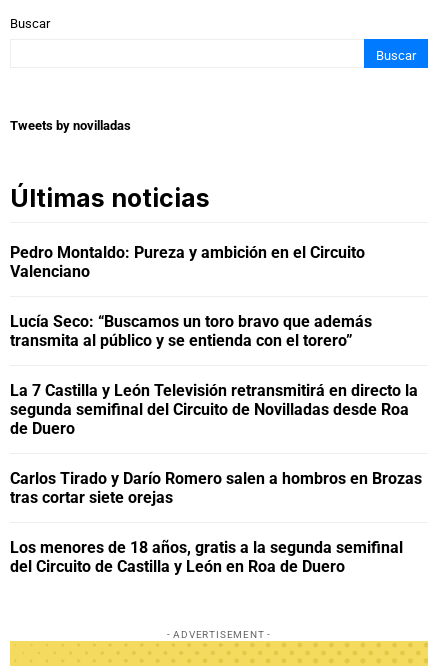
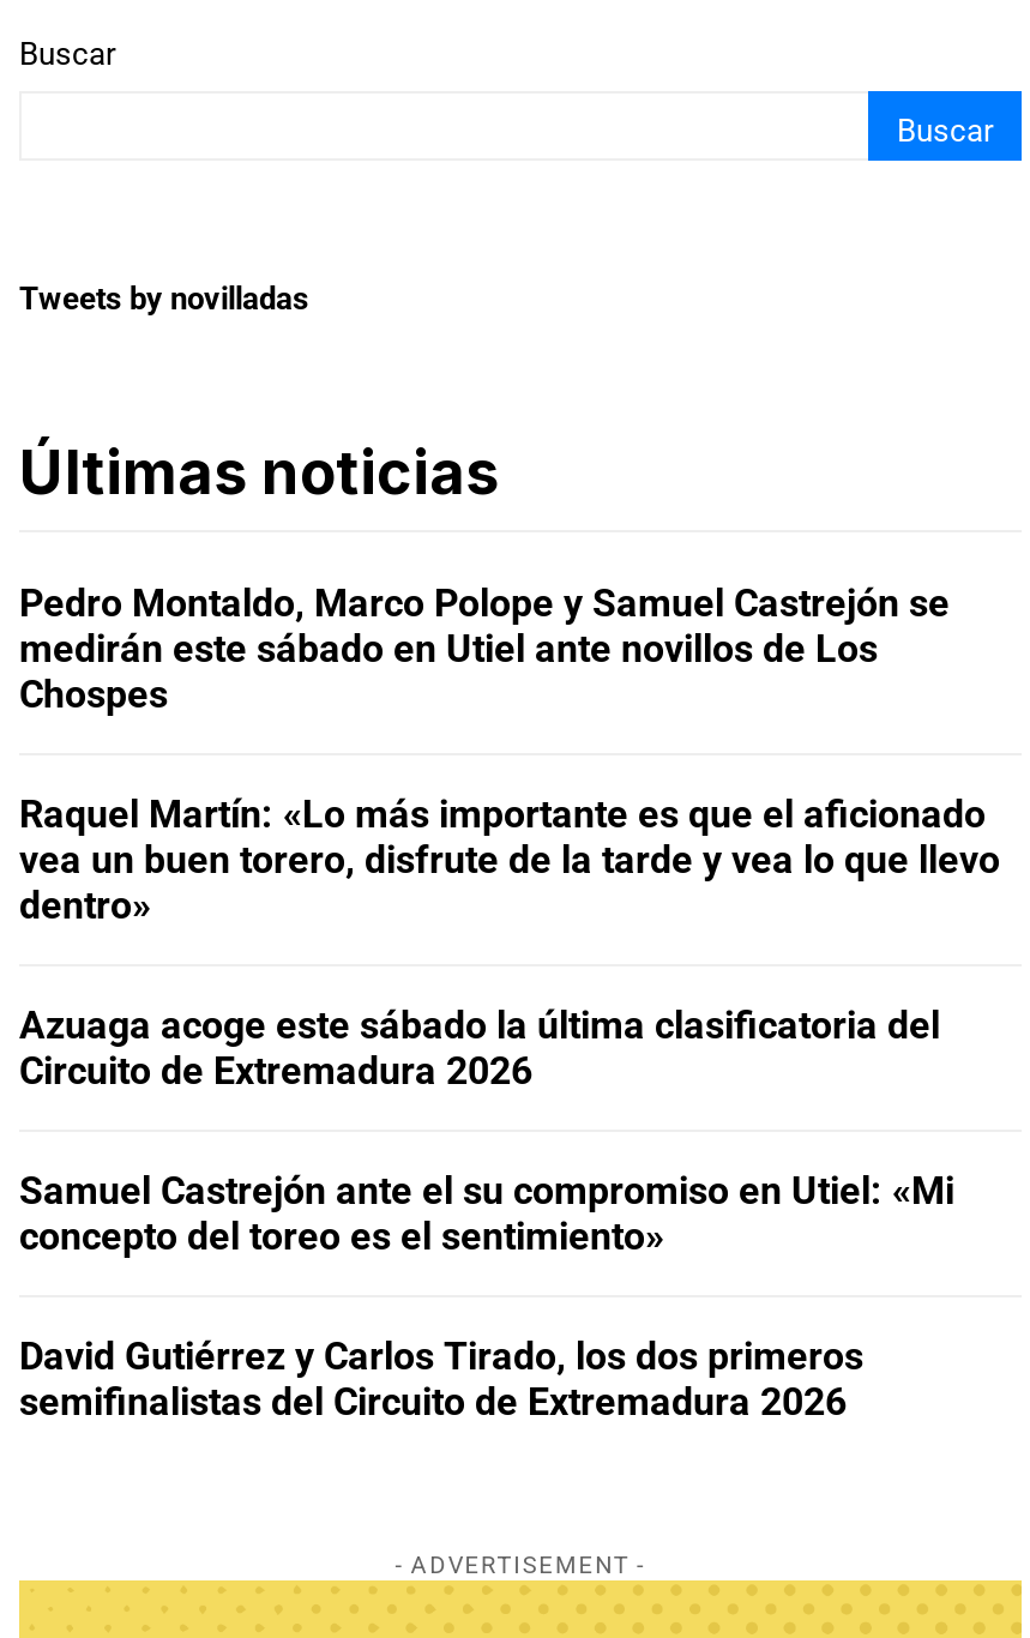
[10,243,365,281] Pedro Montaldo: Pureza y ambición en el Circuito | Valenciano -> [19,580,950,716] Pedro Montaldo, Marco Polope y Samuel Castrejón se | medirán este sábado en Utiel ante novillos de Los | Chospes
[10,312,372,350] Lucía Seco: “Buscamos un toro bravo que además | transmita al público y se entienda con el torero” -> [19,791,1000,927] Raquel Martín: «Lo más importante es que el aficionado | vea un buen torero, disfrute de la tarde y vea lo que llevo | dentro»
[10,381,418,438] La 7 Castilla y León Televisión retransmitirá en directo la | segunda semifinal del Circuito de Novilladas desde Roa | de Duero -> [19,1002,940,1093] Azuaga acoge este sábado la última clasificatoria del | Circuito de Extremadura 2026
[10,469,422,507] Carlos Tirado y Darío Romero salen a hombros en Brozas | tras cortar siete orejas -> [19,1167,954,1258] Samuel Castrejón ante el su compromiso en Utiel: «Mi | concepto del toreo es el sentimiento»
[10,538,403,576] Los menores de 18 años, gratis a la segunda semifinal | del Circuito de Castilla y León en Roa de Duero -> [19,1333,863,1424] David Gutiérrez y Carlos Tirado, los dos primeros | semifinalistas del Circuito de Extremadura 2026

